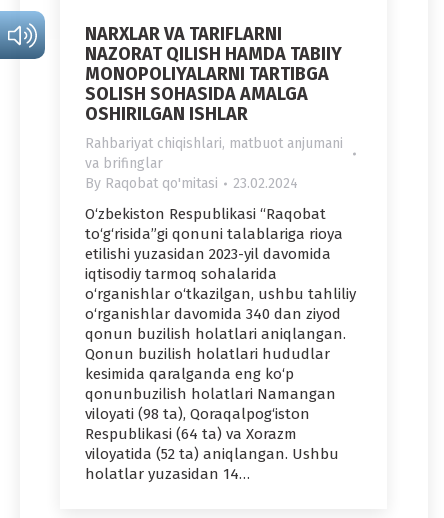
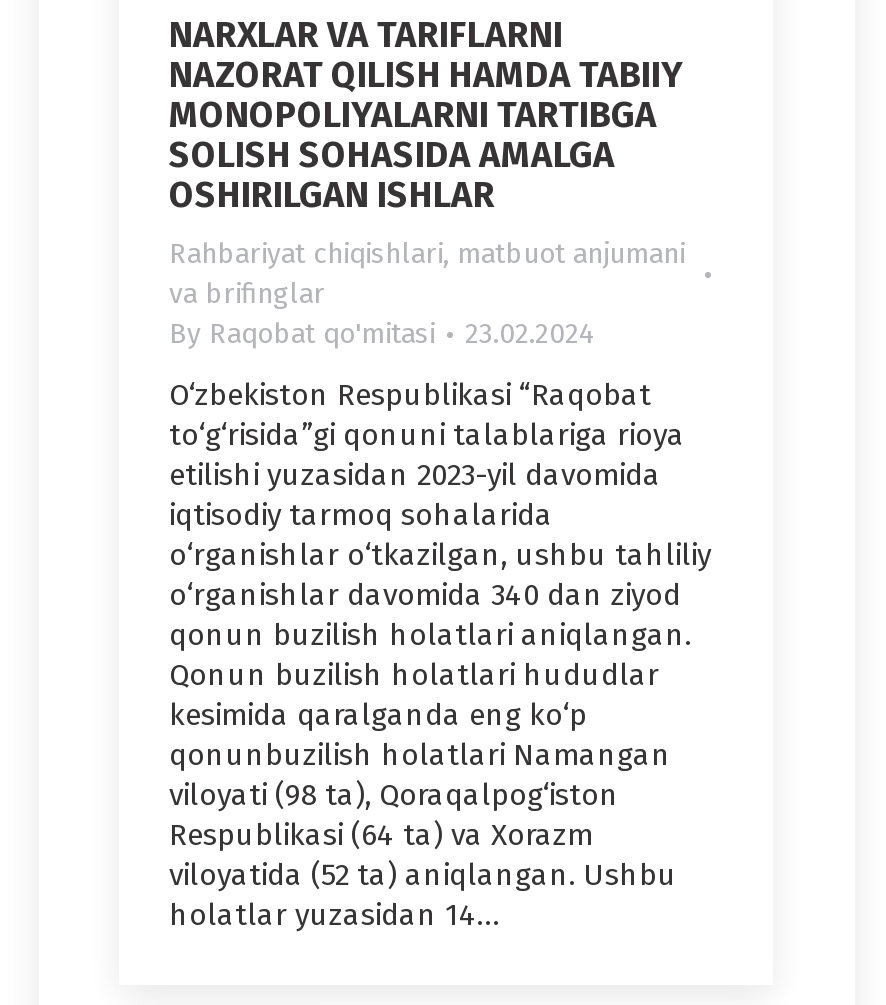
[3,10,46,60] [image] -> none

